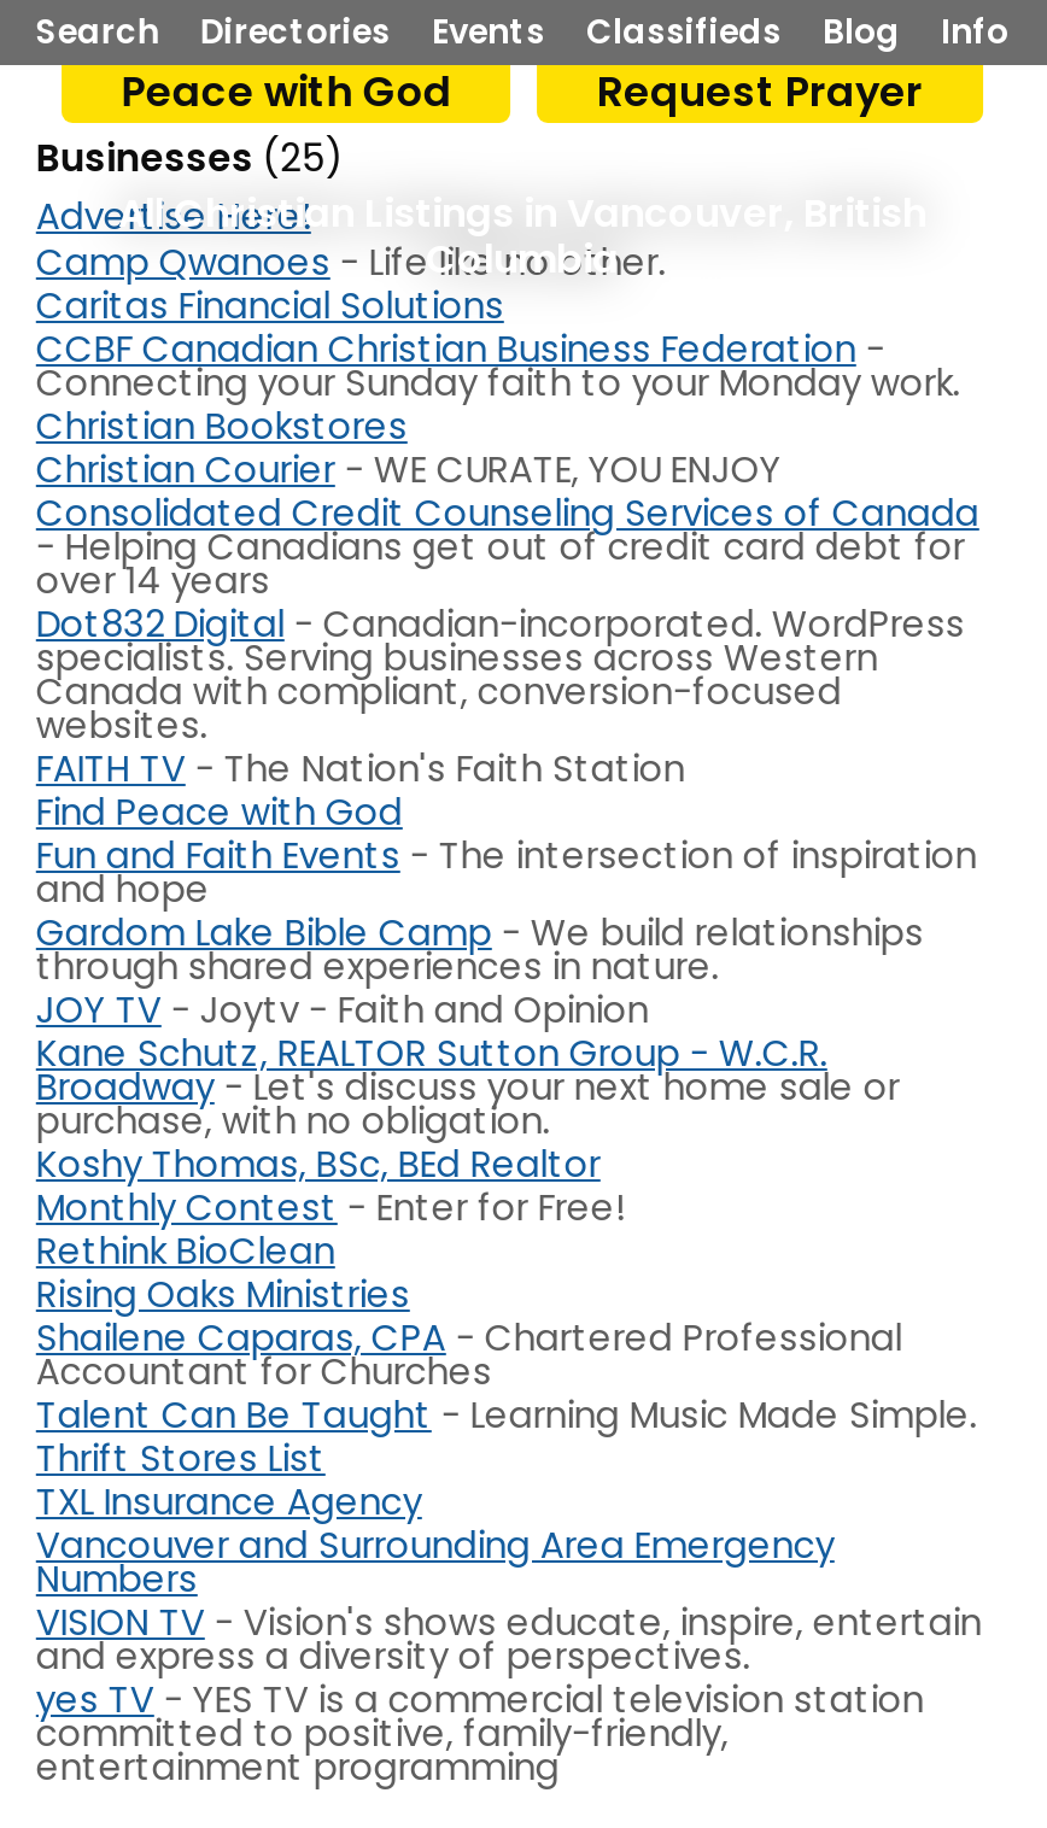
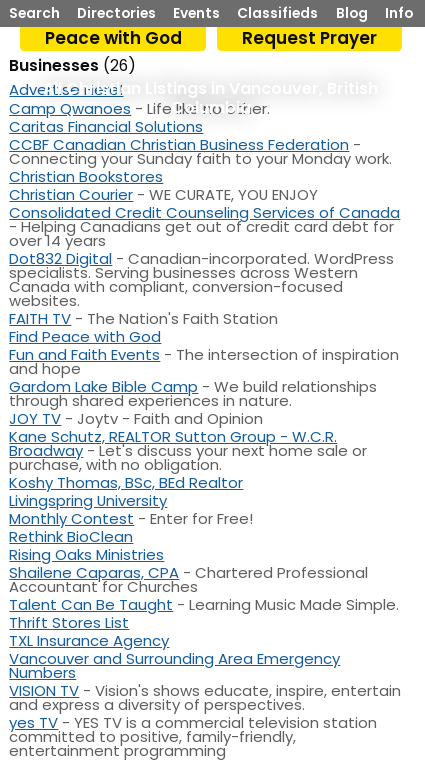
[36,134,345,184] Businesses (25) -> [9,55,136,76] Businesses (26)
none -> [9,490,167,511] Livingspring University

